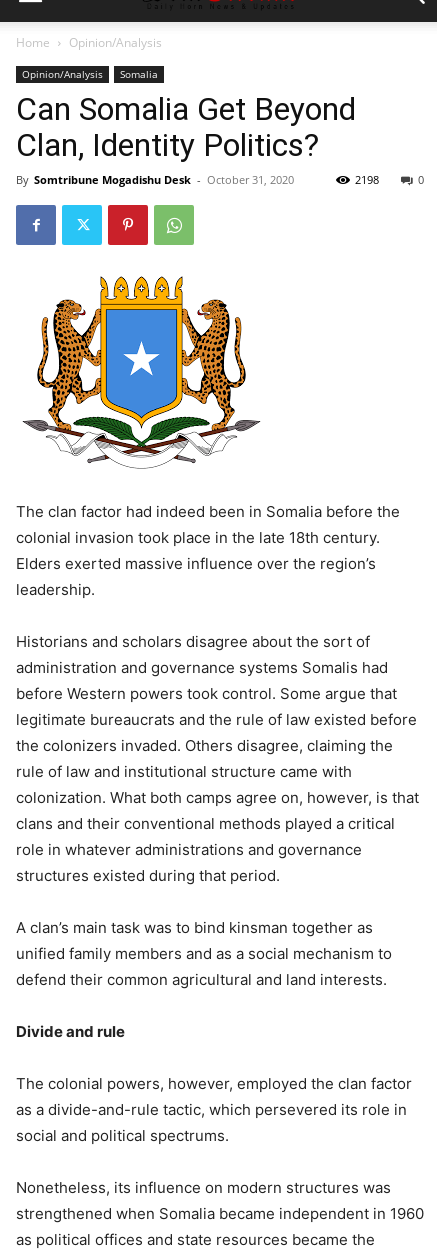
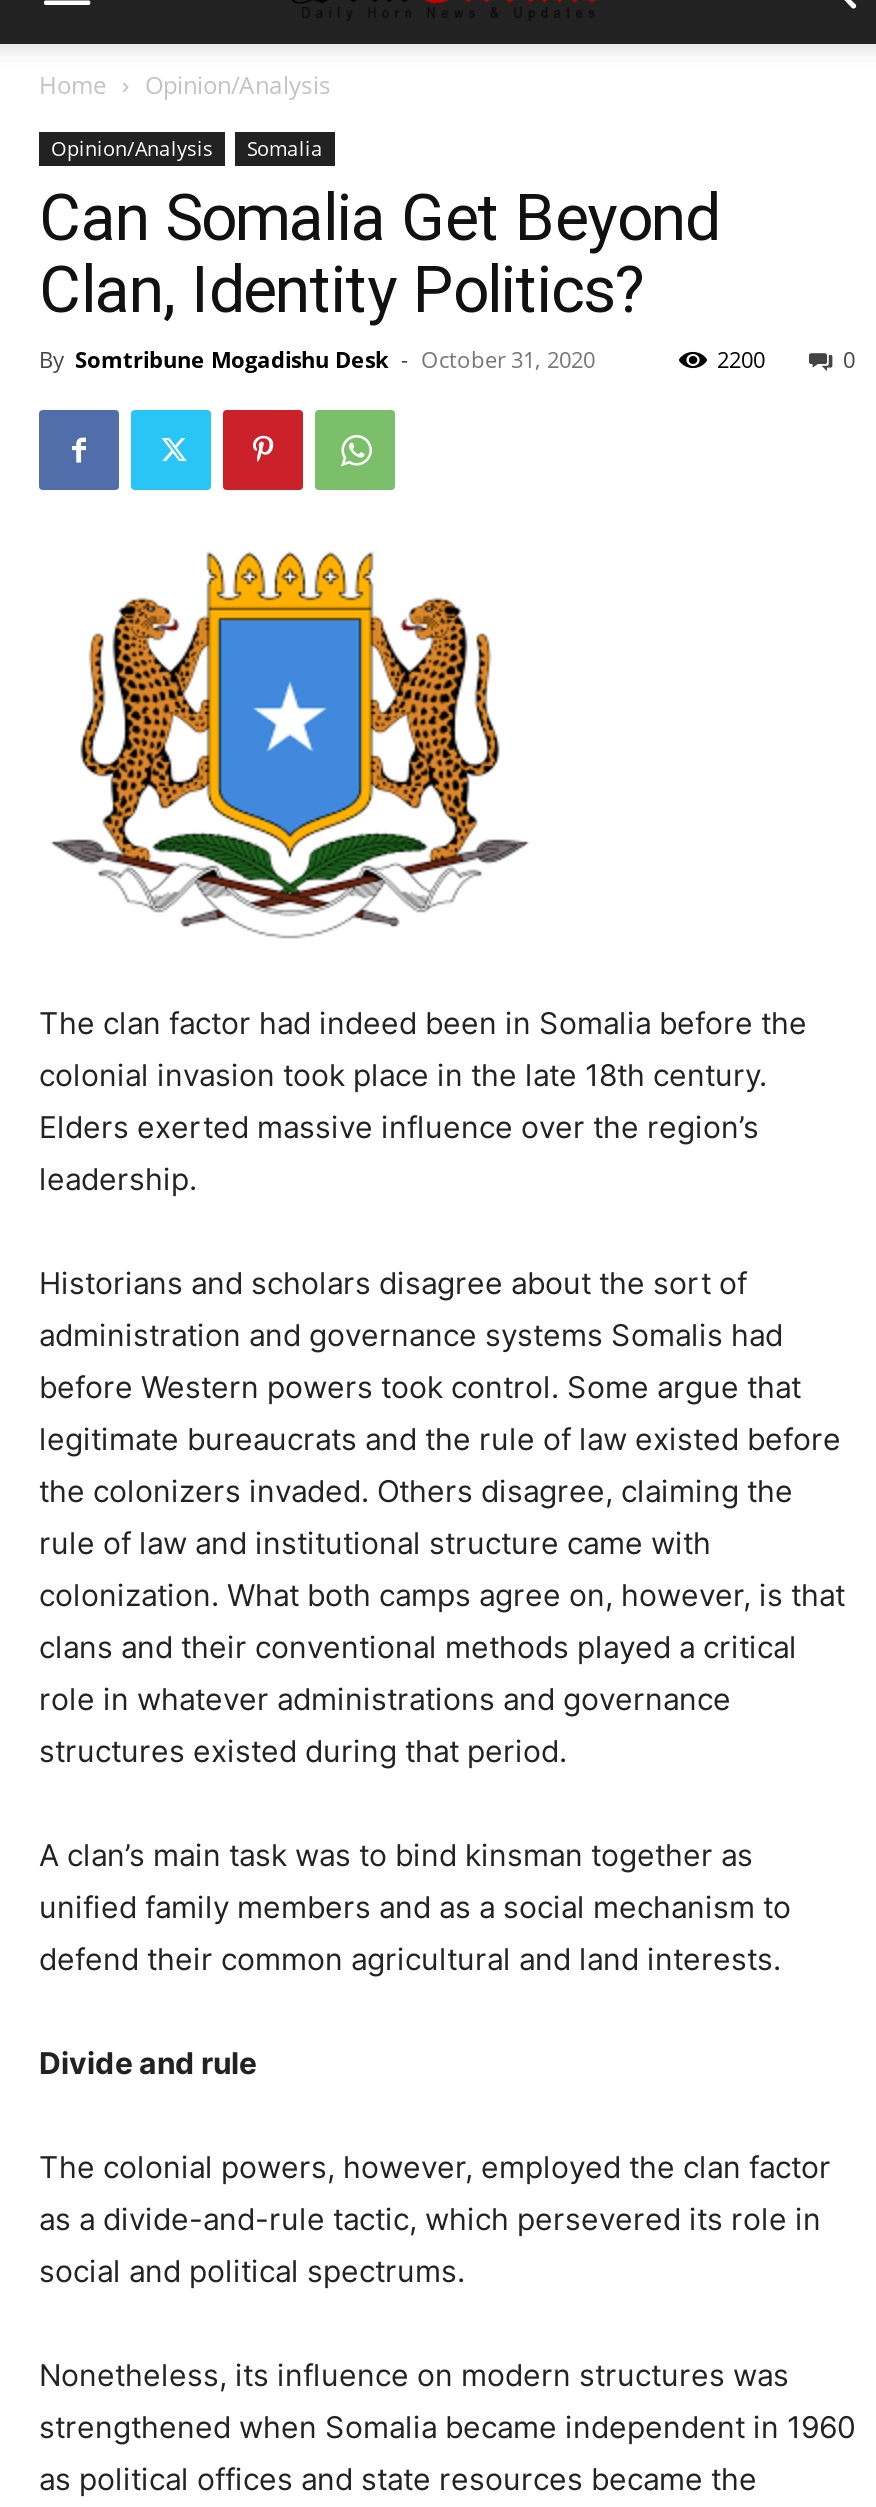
[355,172,379,187] 2198 -> [717,344,765,374] 2200

